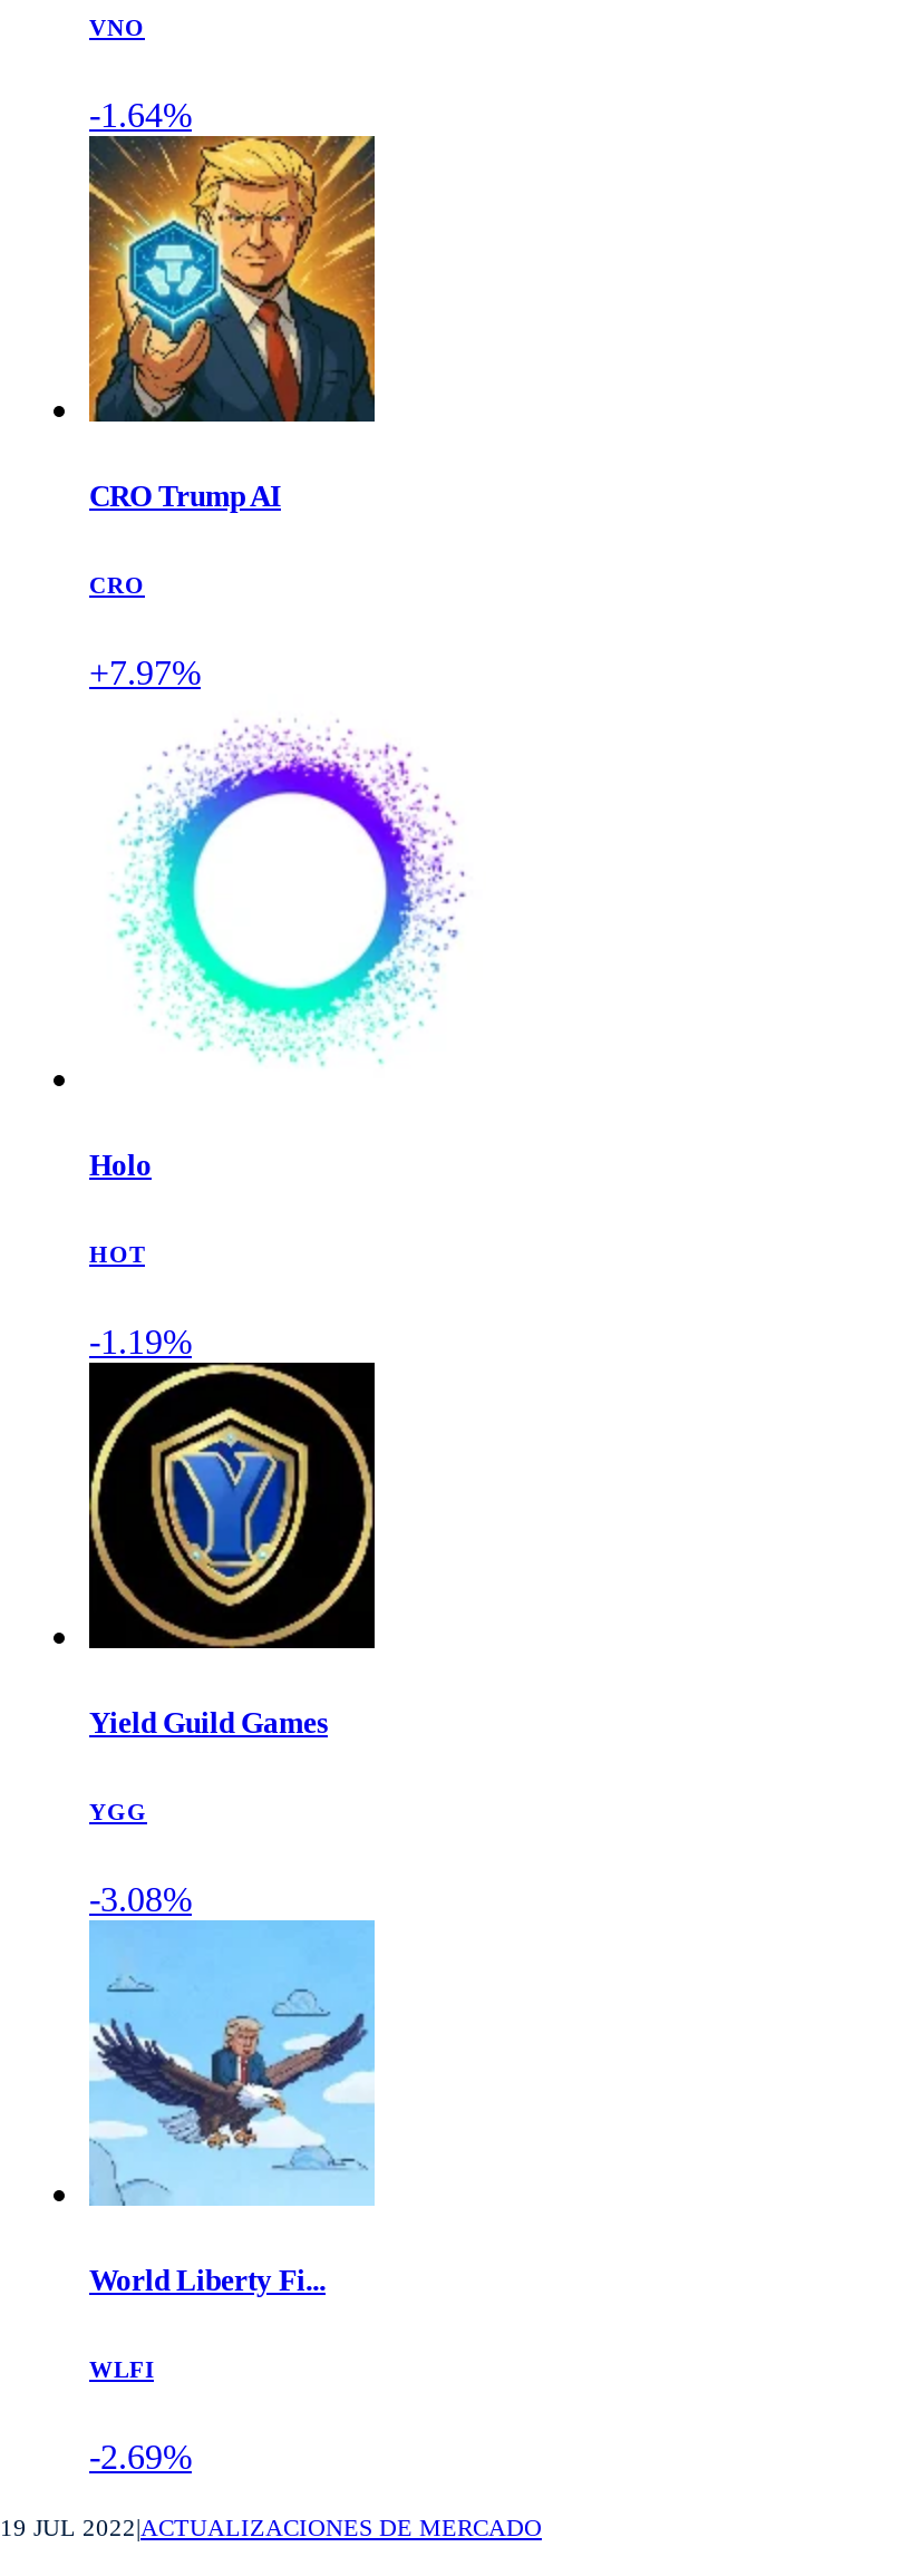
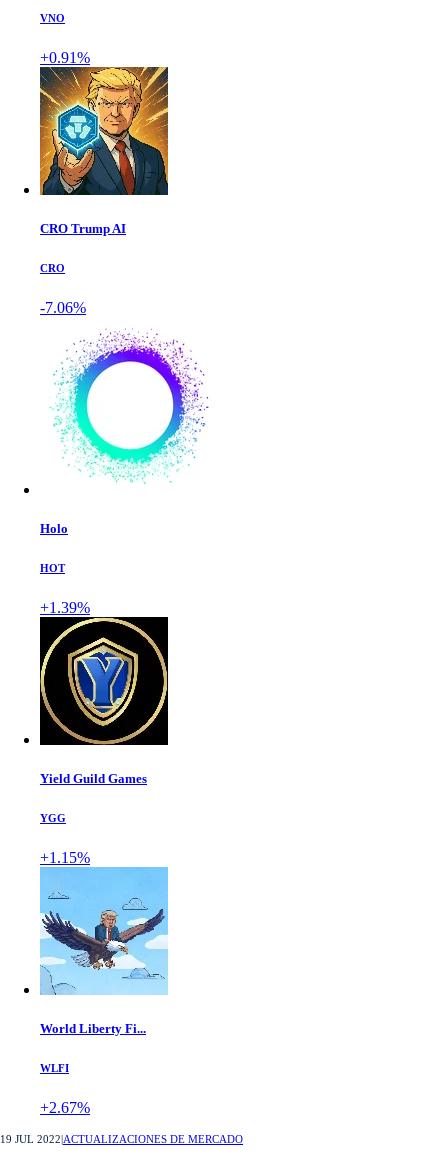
[89,96,192,134] -1.64% -> [40,49,90,66] +0.91%
[89,653,201,691] +7.97% -> [40,299,86,316] -7.06%
[89,1323,192,1361] -1.19% -> [40,599,90,616] +1.39%
[89,1881,192,1919] -3.08% -> [40,849,90,866] +1.15%
[89,2438,192,2476] -2.69% -> [40,1099,90,1116] +2.67%

